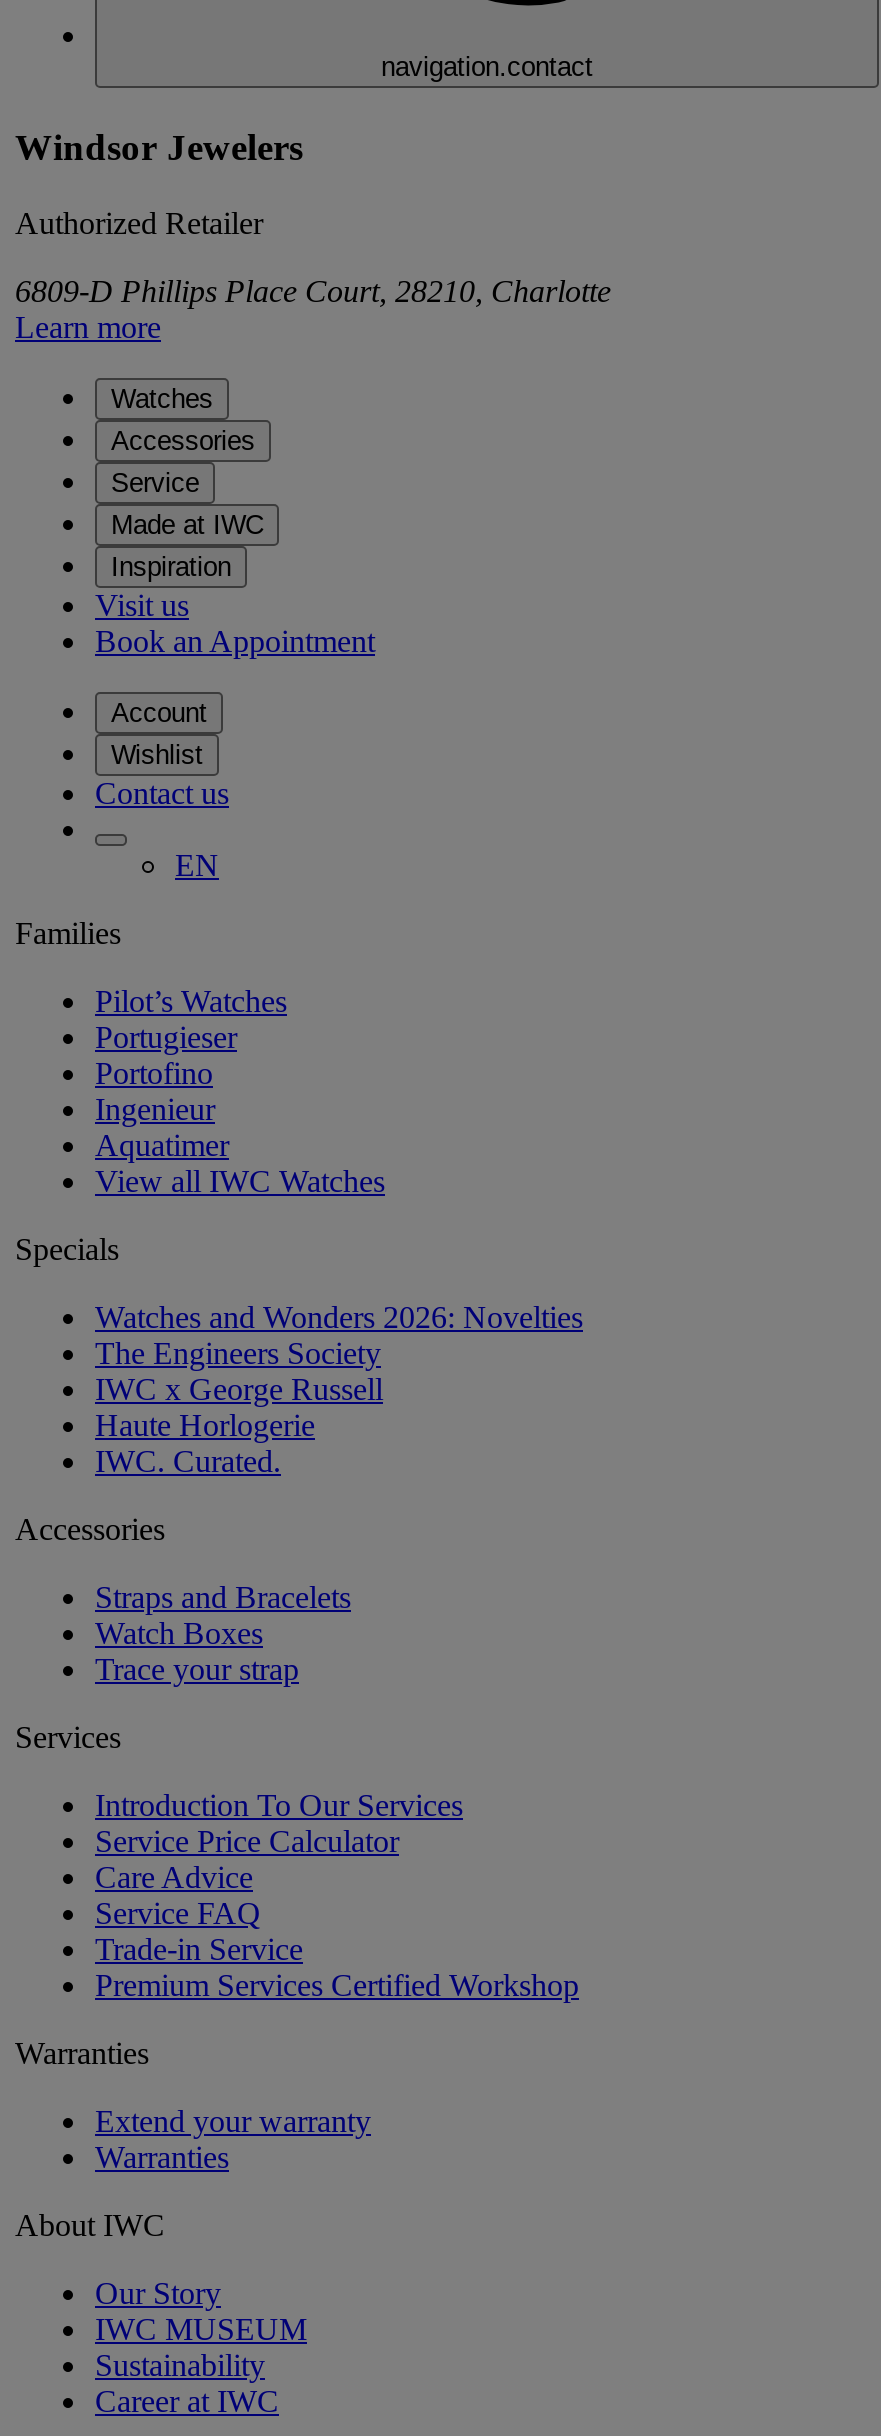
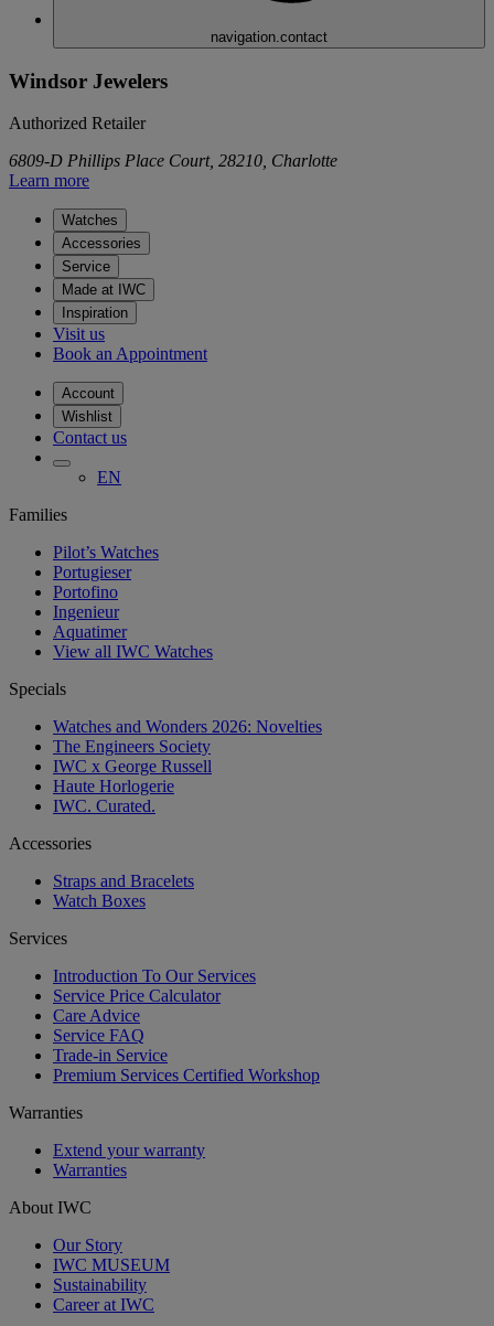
[95,1653,299,1687] Trace your strap -> none

